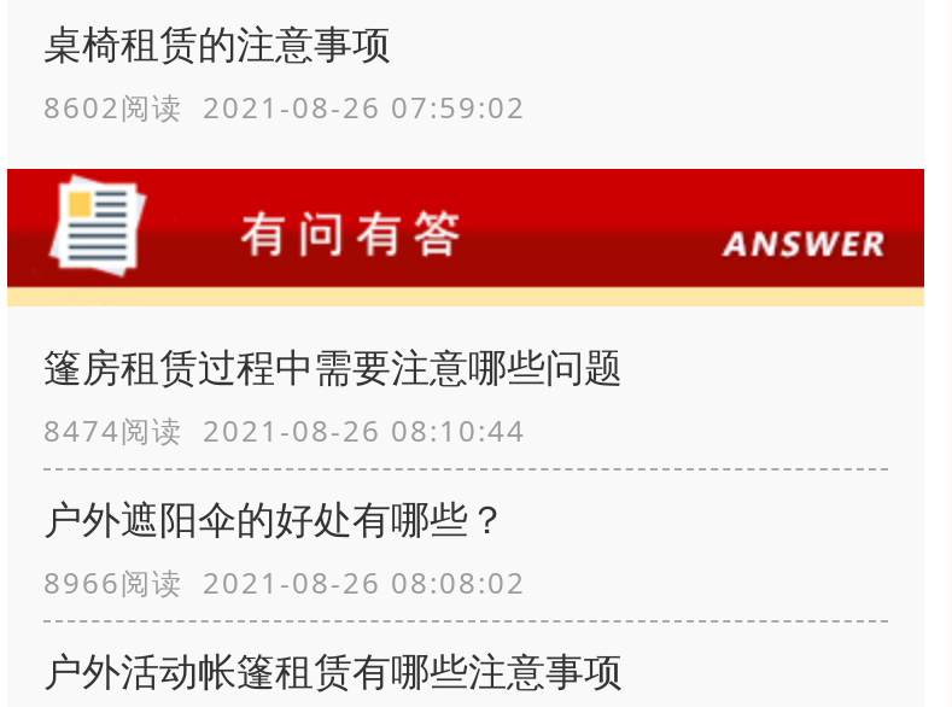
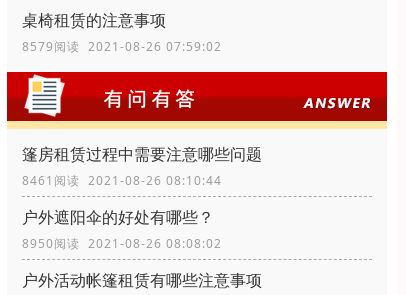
[43,87,526,128] 8602阅读 2021-08-26 07:59:02 -> [22,38,222,55] 8579阅读 2021-08-26 07:59:02
[43,411,526,452] 8474阅读 2021-08-26 08:10:44 -> [22,172,222,189] 8461阅读 2021-08-26 08:10:44
[43,563,526,604] 8966阅读 2021-08-26 08:08:02 -> [22,235,222,252] 8950阅读 2021-08-26 08:08:02

